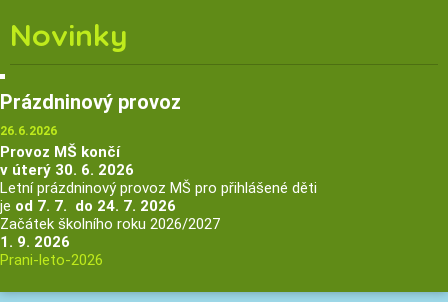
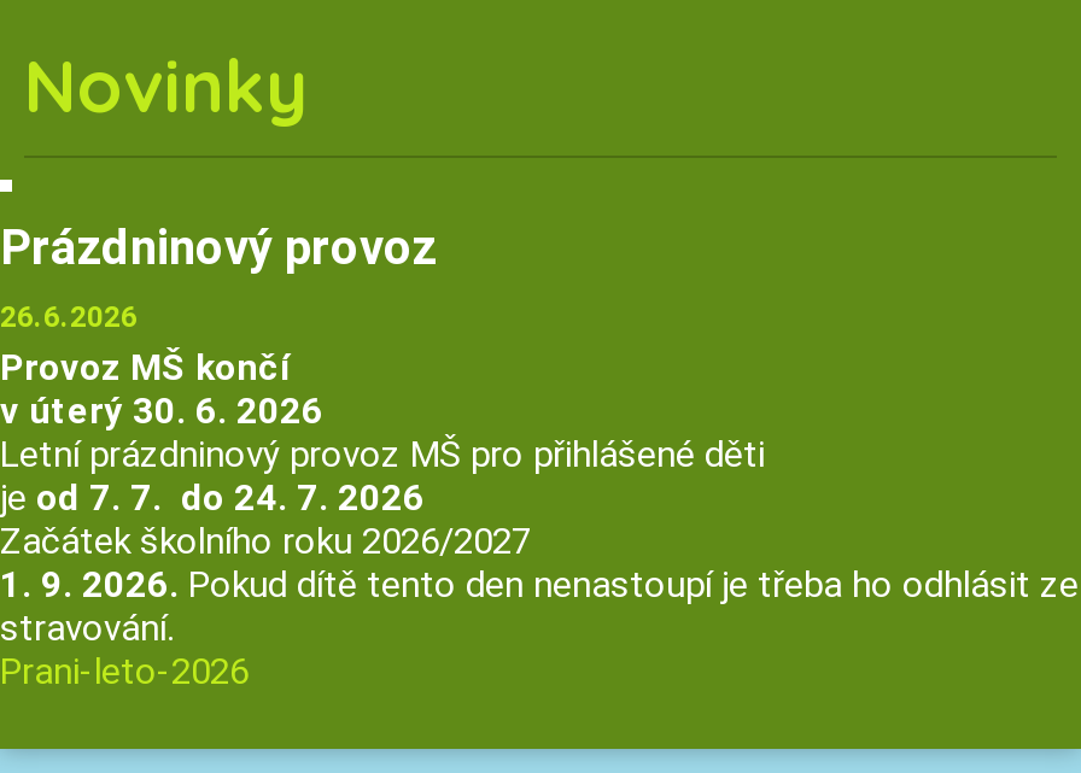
[0,233,70,251] 1. 9. 2026 -> [0,564,1079,651] 1. 9. 2026. Pokud dítě tento den nenastoupí je třeba ho odhlásit ze | stravování.

